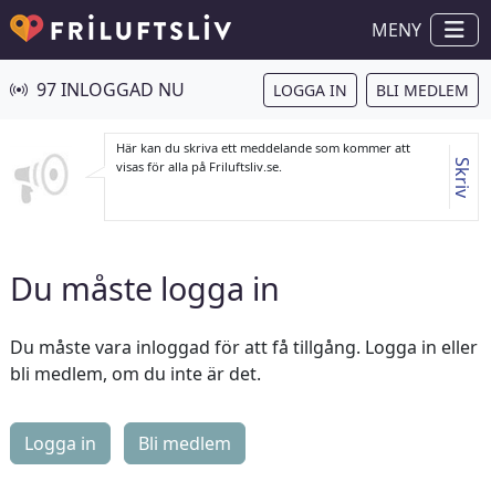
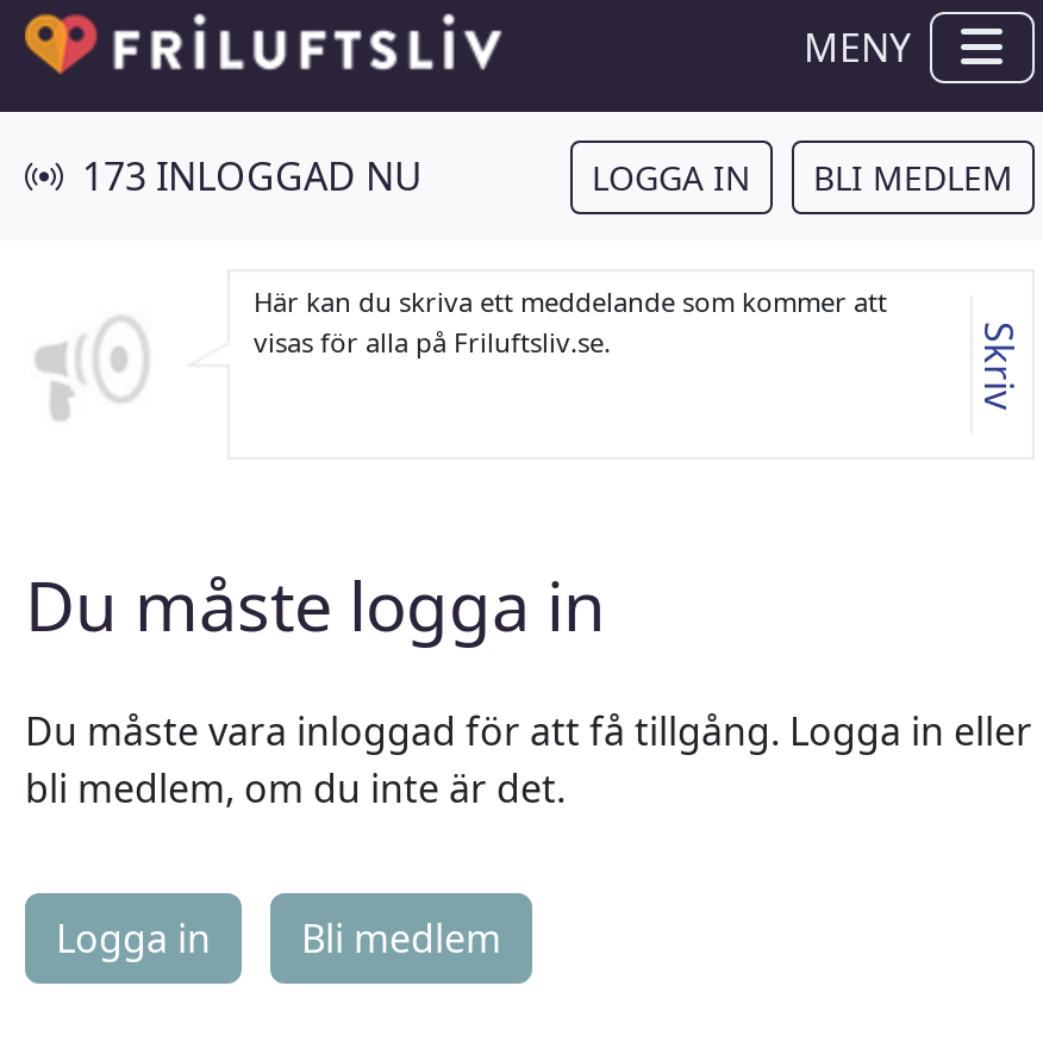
[36,77,185,102] 97 INLOGGAD NU -> [82,150,423,202] 173 INLOGGAD NU

